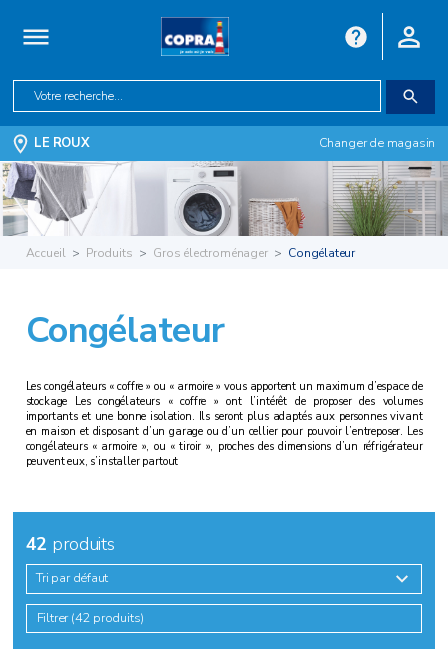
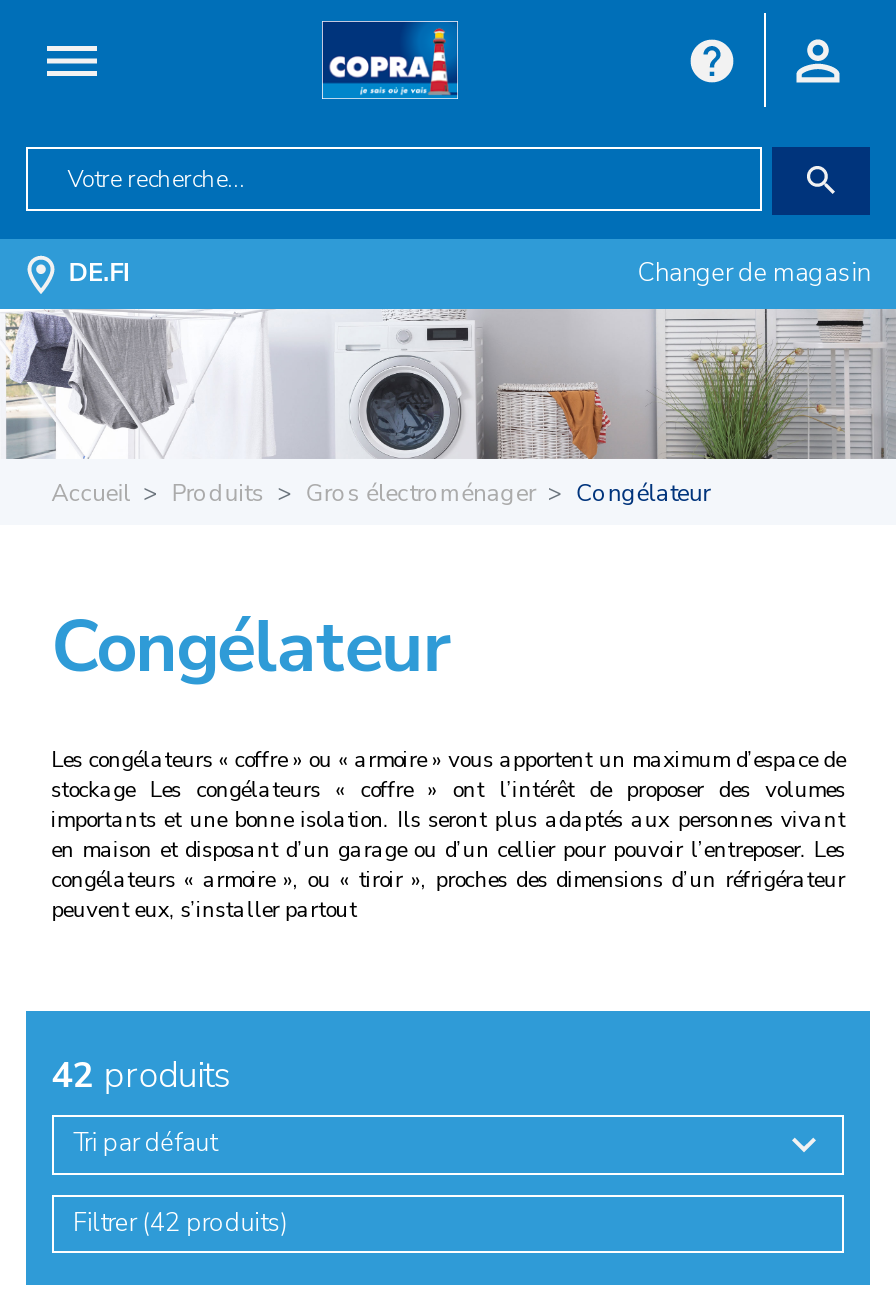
[34,134,90,152] LE ROUX -> [68,255,130,291] DE.FI

